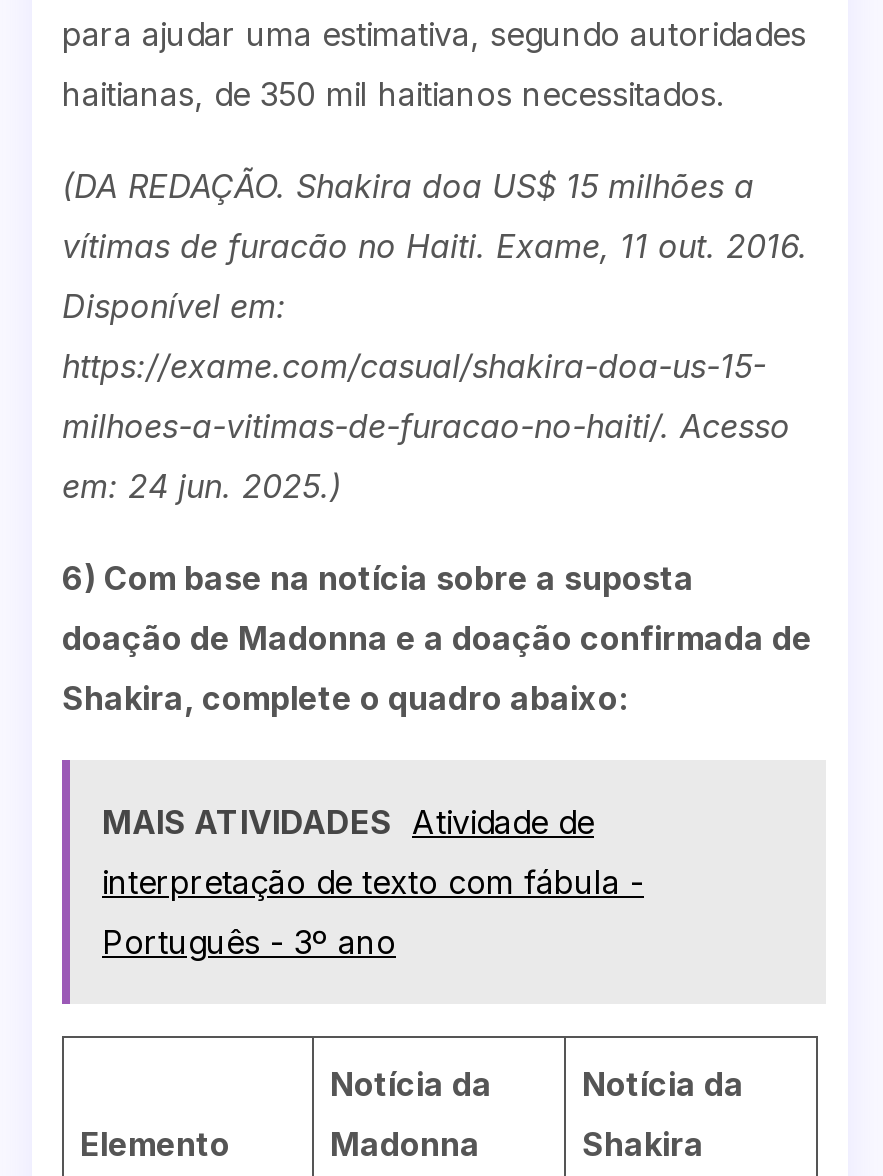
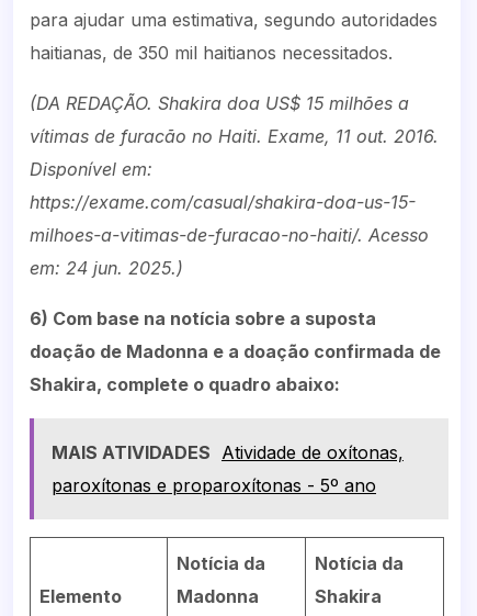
[102,801,644,961] MAIS ATIVIDADES Atividade de | interpretação de texto com fábula - | Português - 3º ano -> [52,441,404,496] MAIS ATIVIDADES Atividade de oxítonas, | paroxítonas e proparoxítonas - 5º ano

